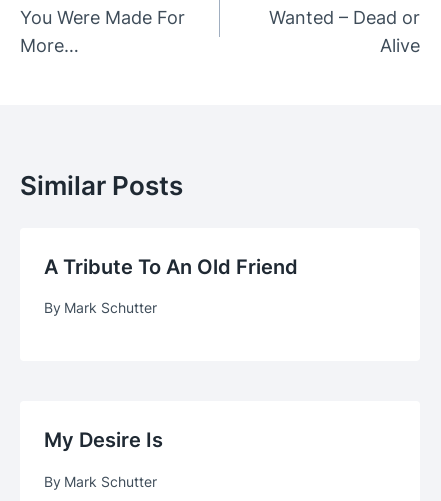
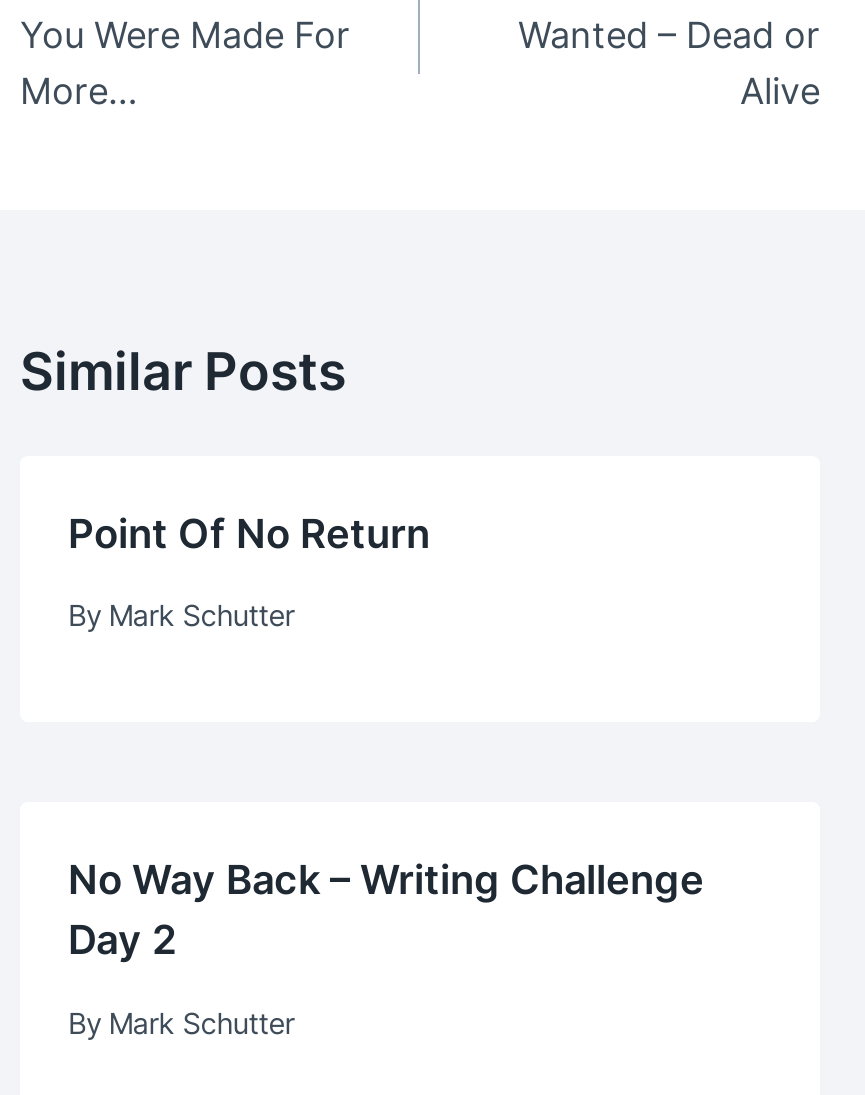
[44,255,298,279] A Tribute To An Old Friend -> [68,510,430,558] Point Of No Return
[44,428,163,452] My Desire Is -> [68,856,704,964] No Way Back – Writing Challenge | Day 2

